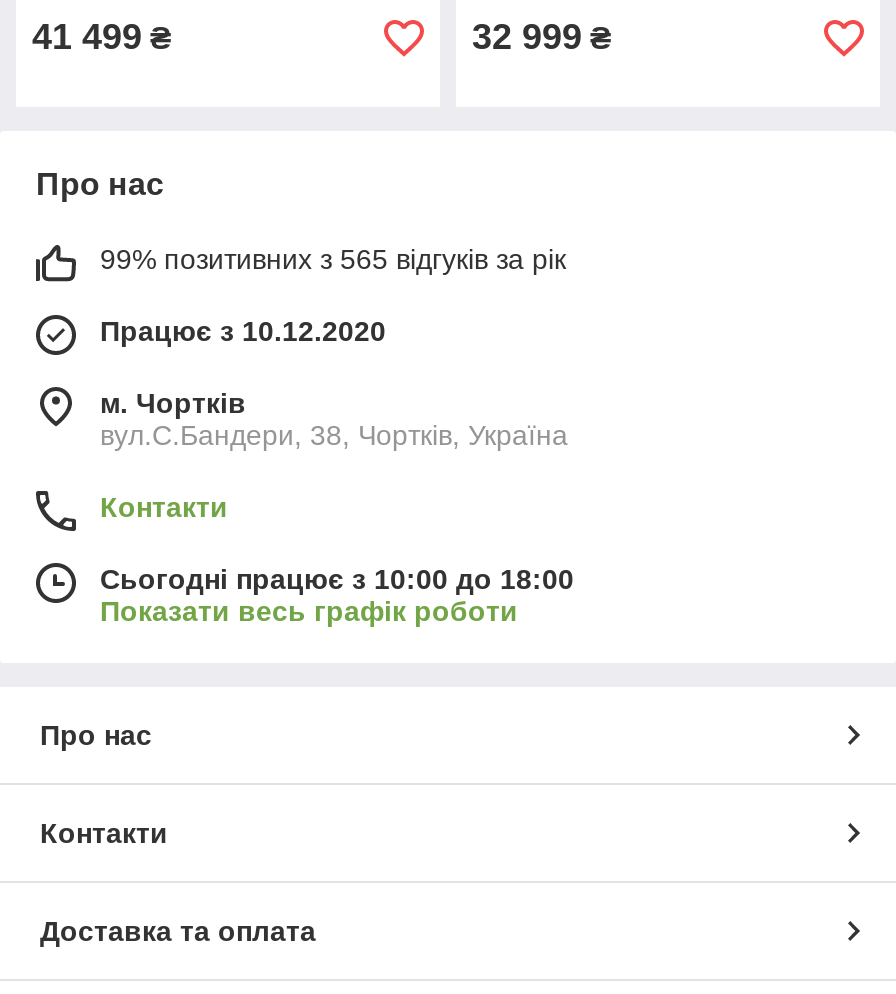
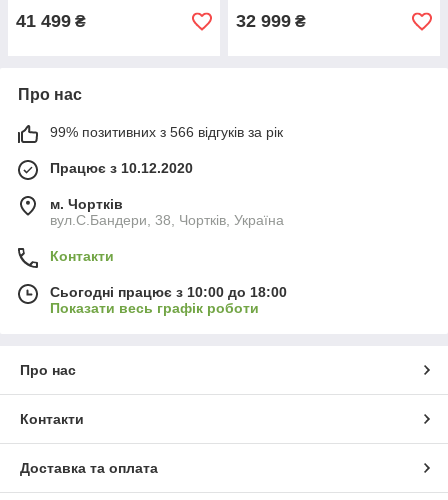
[100,243,566,275] 99% позитивних з 565 відгуків за рік -> [50,124,283,140] 99% позитивних з 566 відгуків за рік

